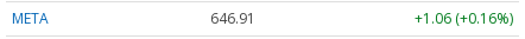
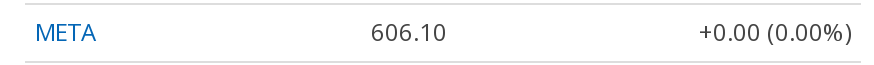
[210,9,255,29] 646.91 -> [371,15,447,49] 606.10
[415,9,513,29] +1.06 (+0.16%) -> [699,15,851,49] +0.00 (0.00%)

